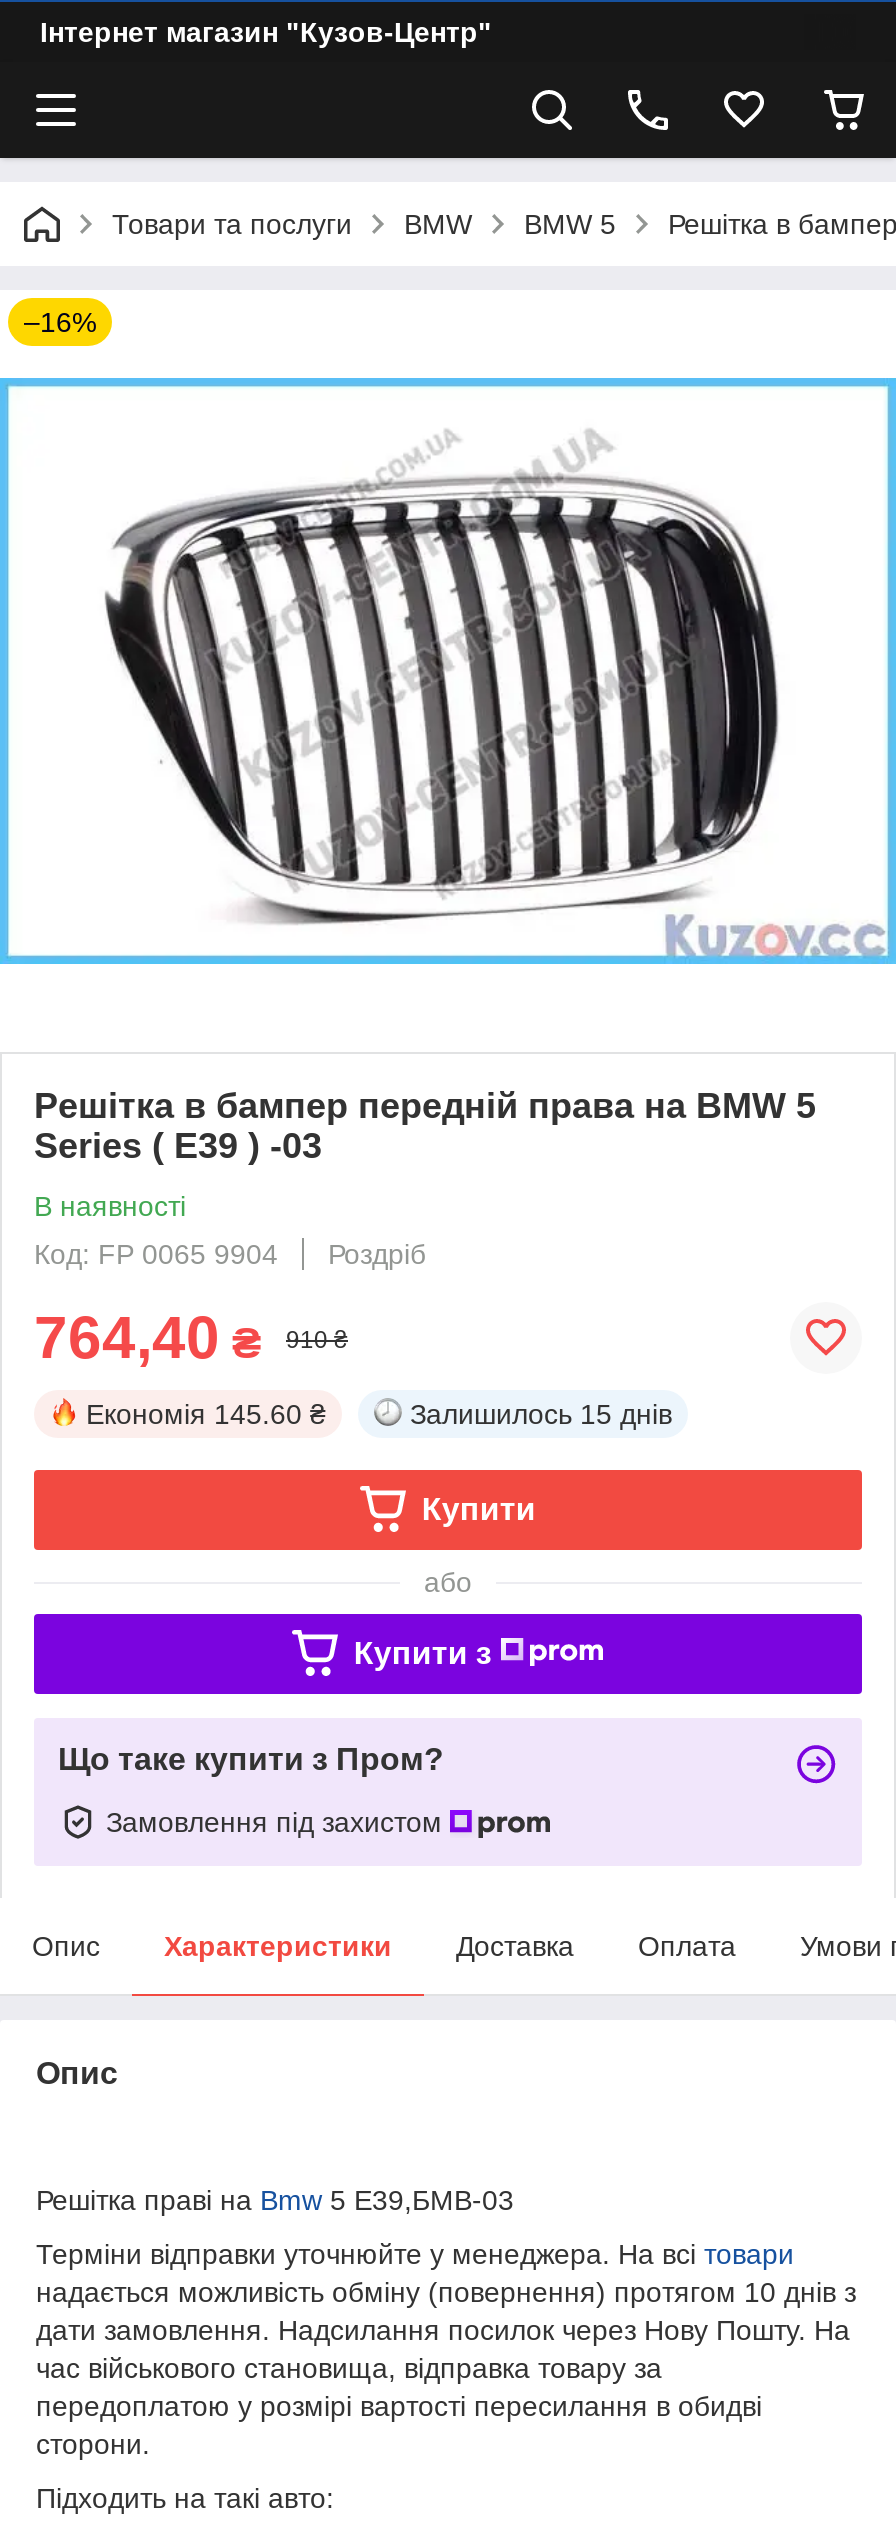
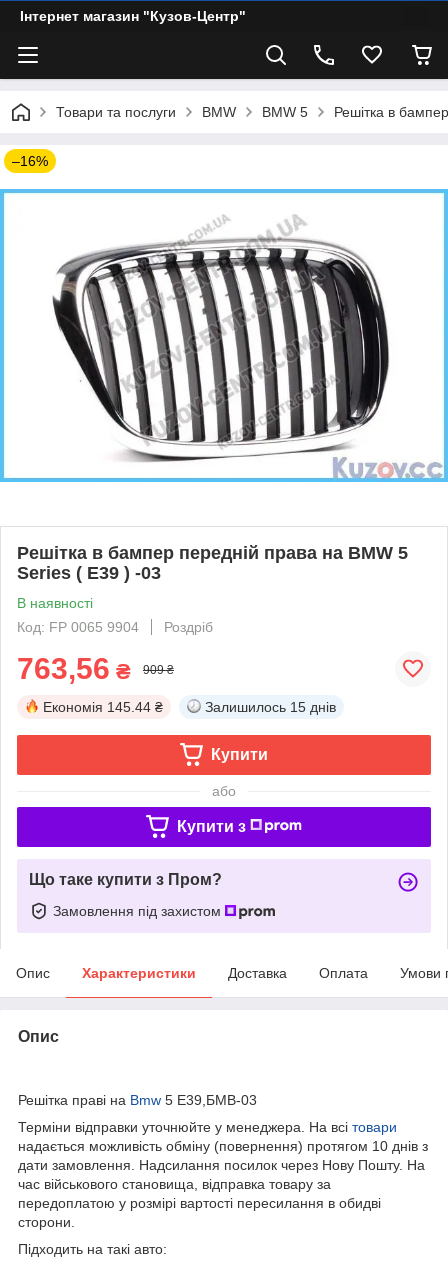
[34,1304,262,1370] 764,40 ₴ -> [17,652,131,685] 763,56 ₴
[286,1326,348,1354] 910 ₴ -> [143,663,174,677] 909 ₴
[86,1398,326,1430] Економія 145.60 ₴ -> [43,699,163,715] Економія 145.44 ₴

